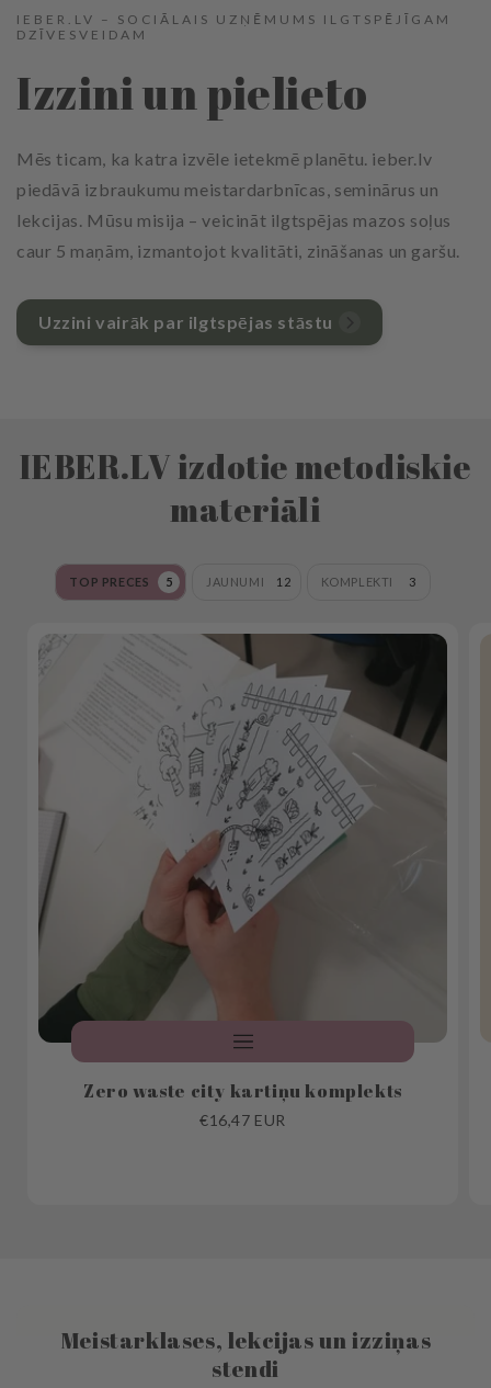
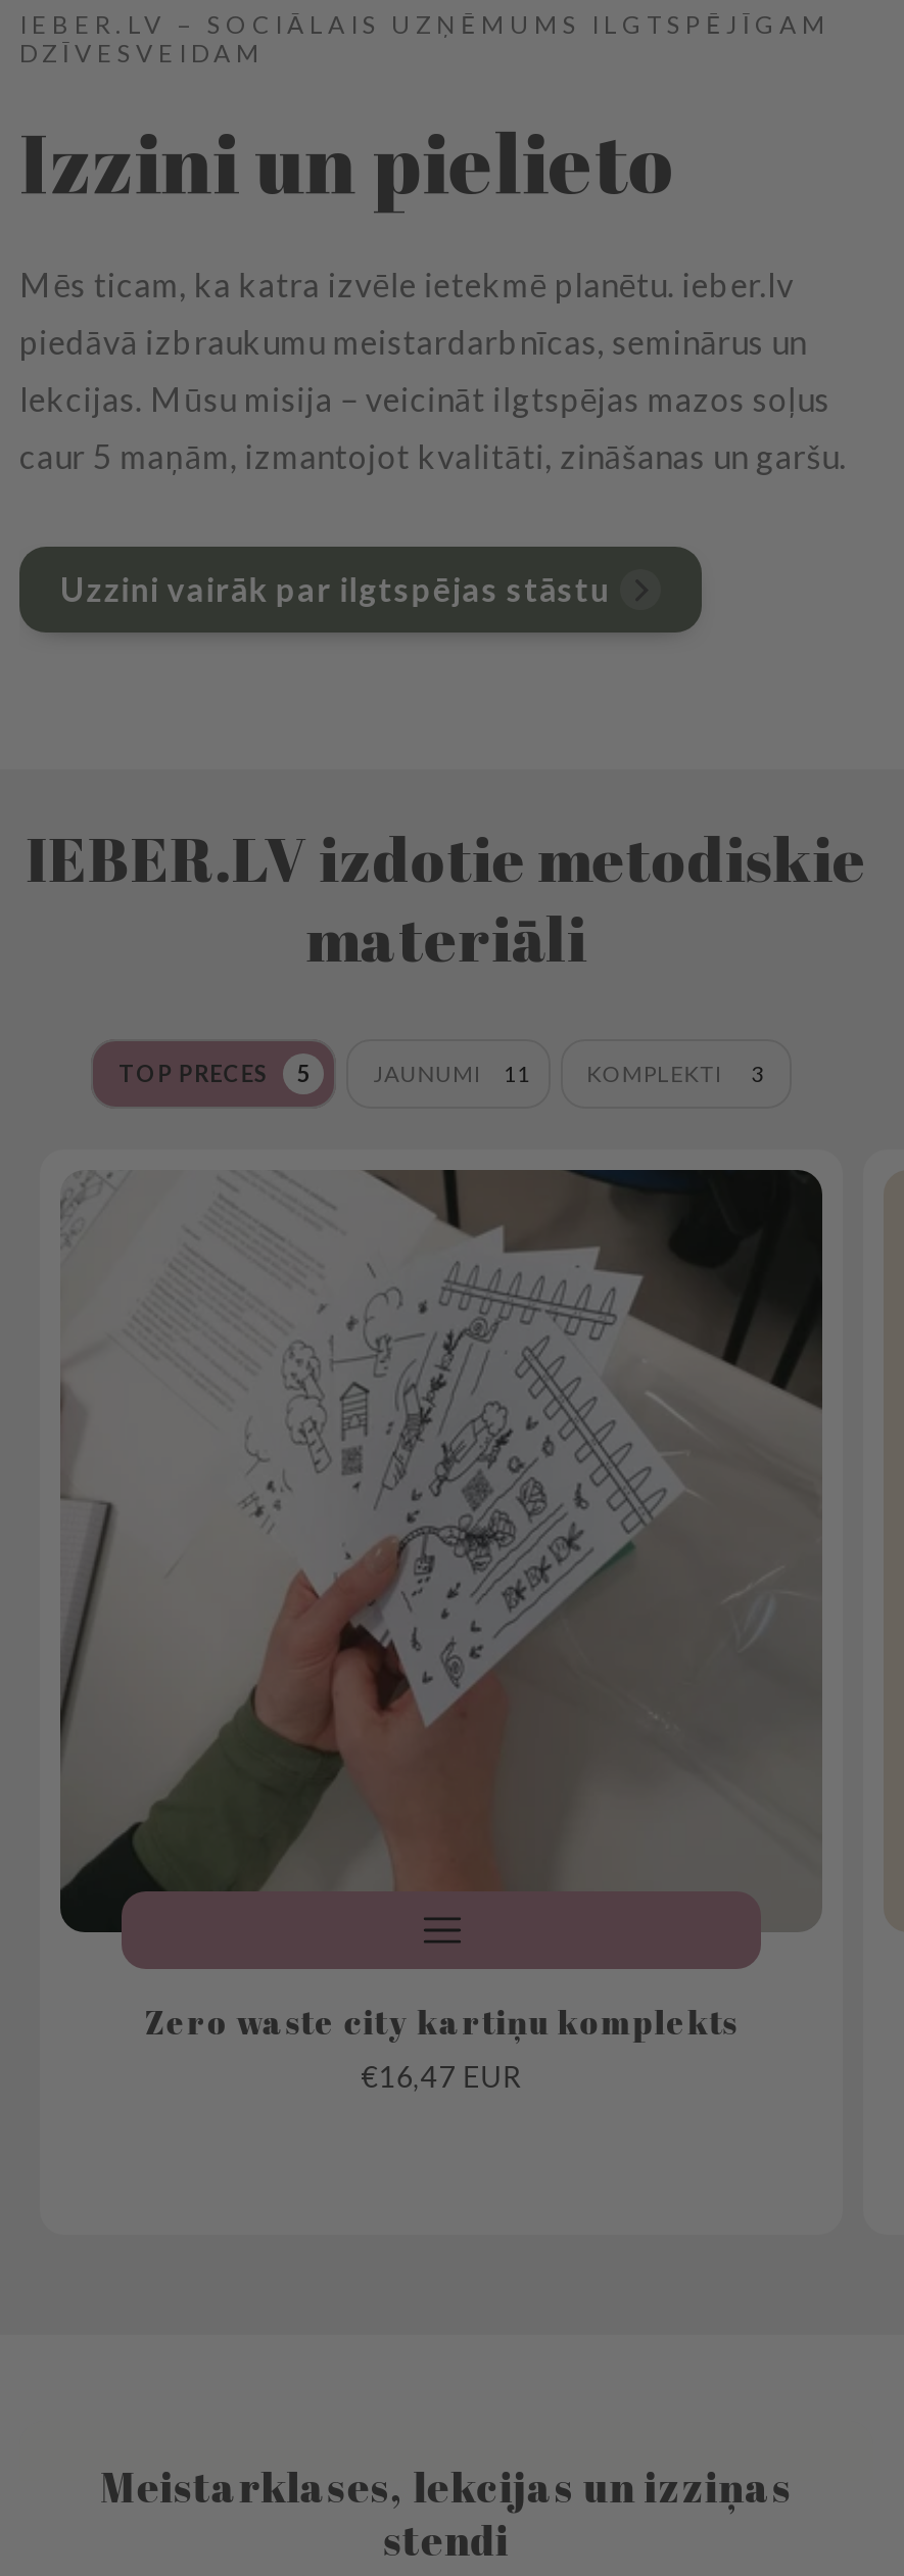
[206,575,291,589] JAUNUMI 12 -> [373,1060,531,1086] JAUNUMI 11

